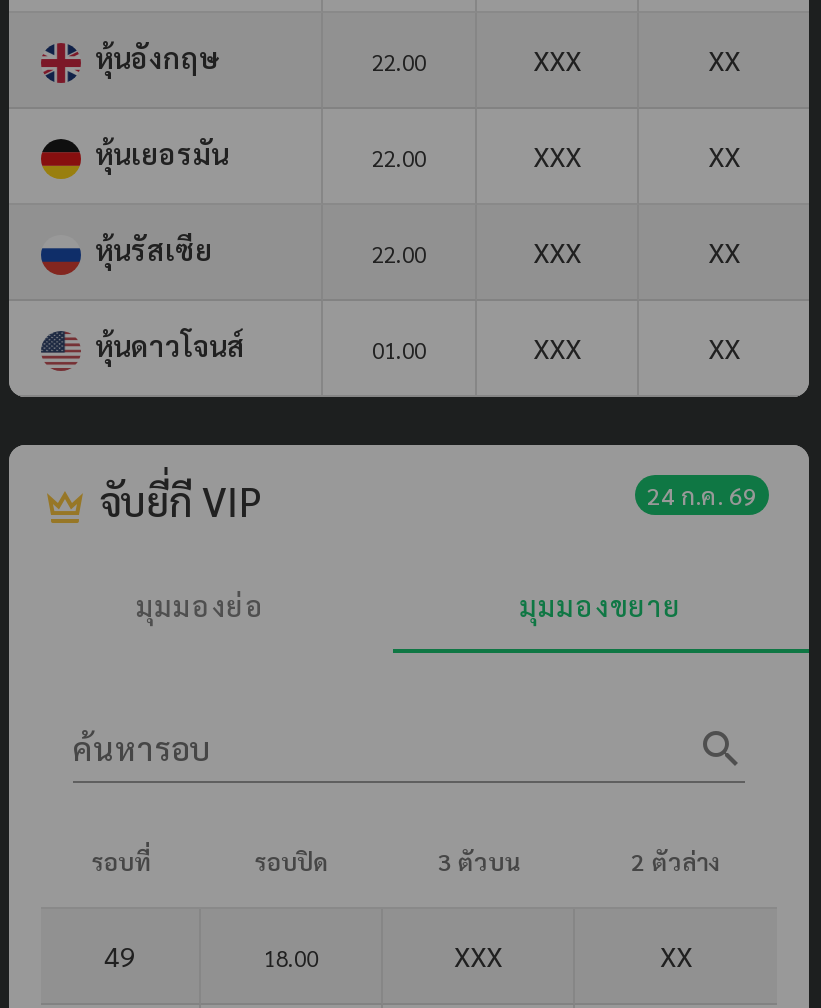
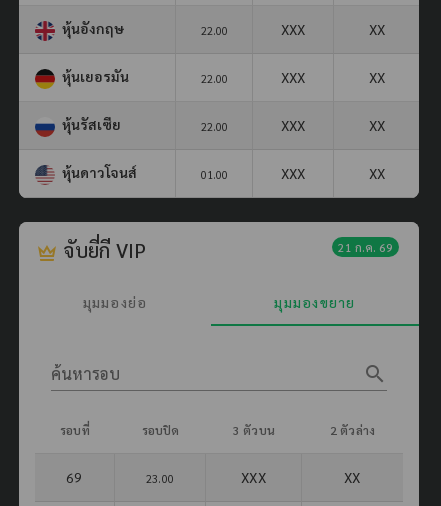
[647,479,757,511] 24 ก.ค. 69 -> [338,239,393,255] 21 ก.ค. 69
[104,937,136,973] 49 -> [66,468,83,486] 69
[263,943,319,973] 18.00 -> [146,471,174,486] 23.00

